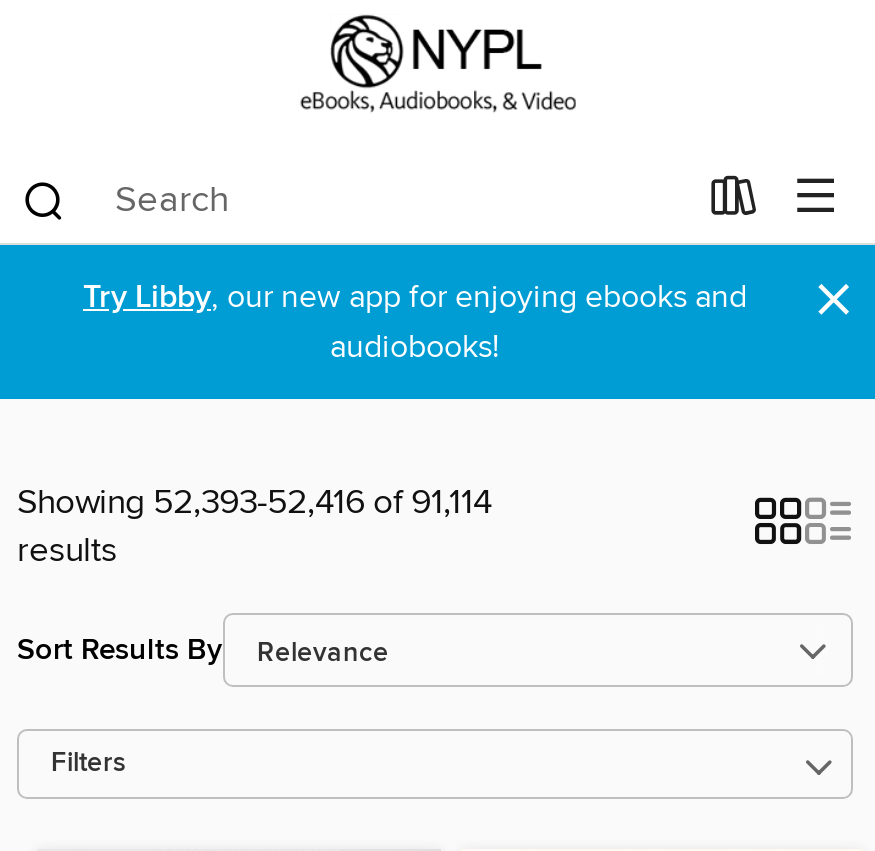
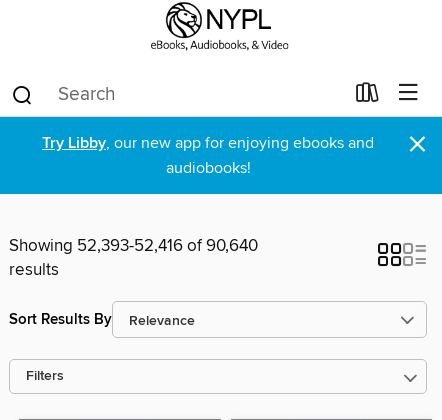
[17,481,491,525] Showing 52,393-52,416 of 91,114 -> [9,235,258,257] Showing 52,393-52,416 of 90,640

